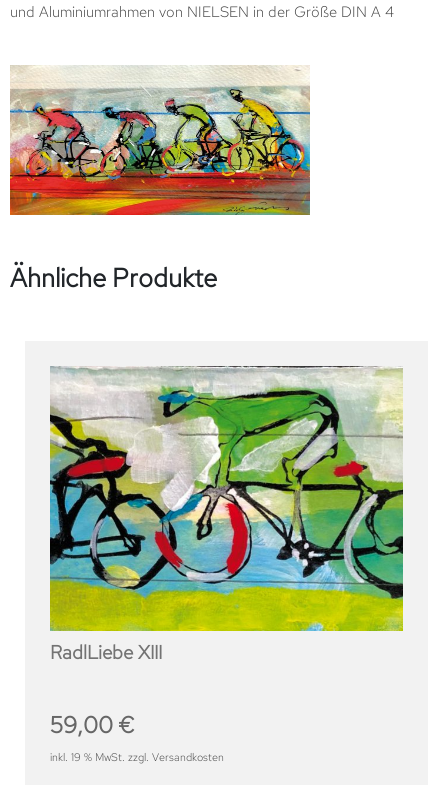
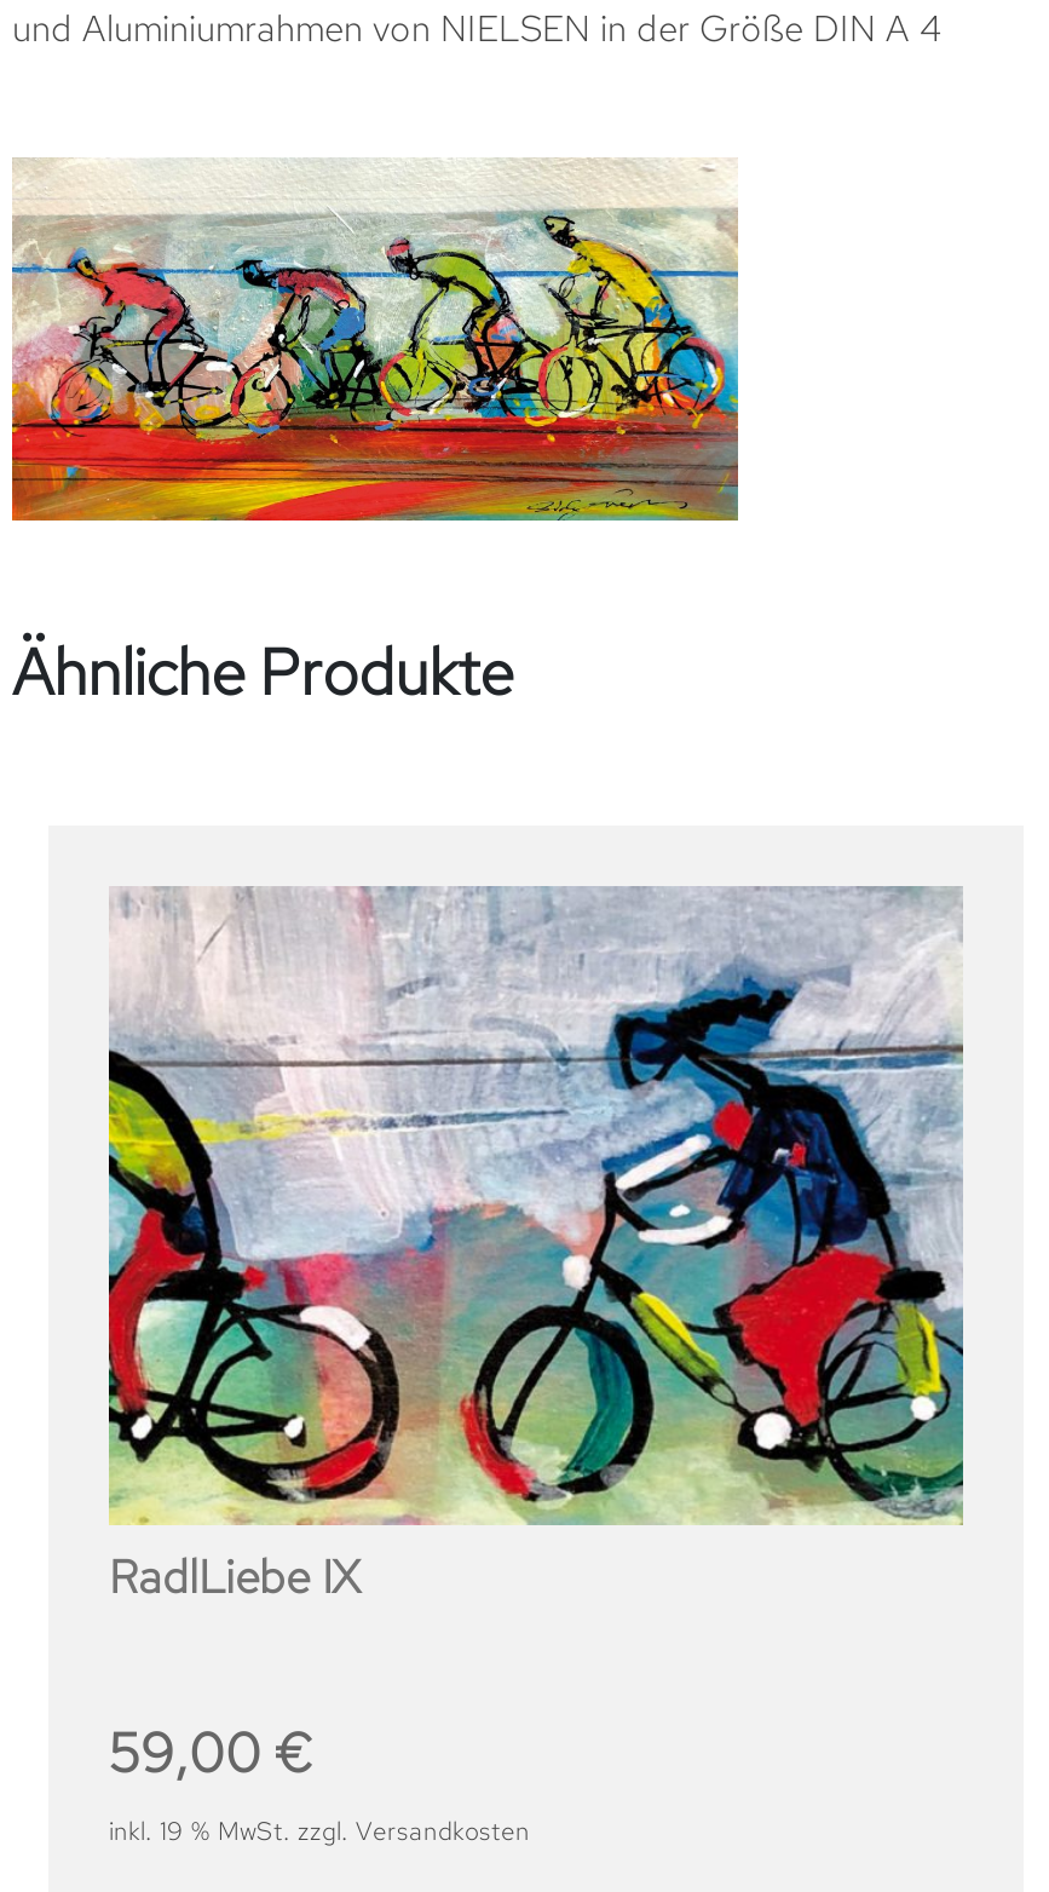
[49,365,404,665] [image] | RadlLiebe XIII -> [106,886,966,1609] [image] | RadlLiebe IX

